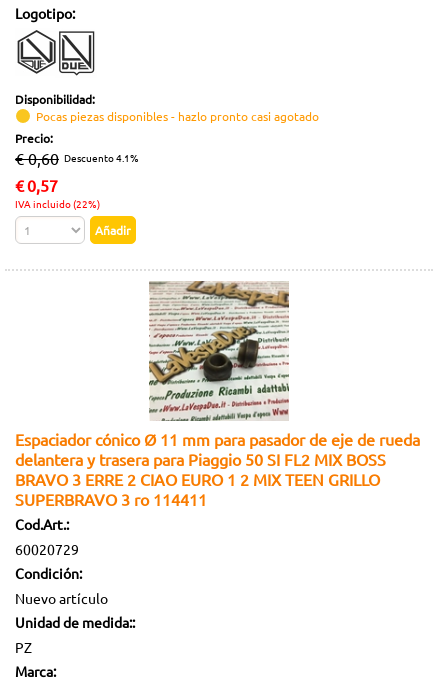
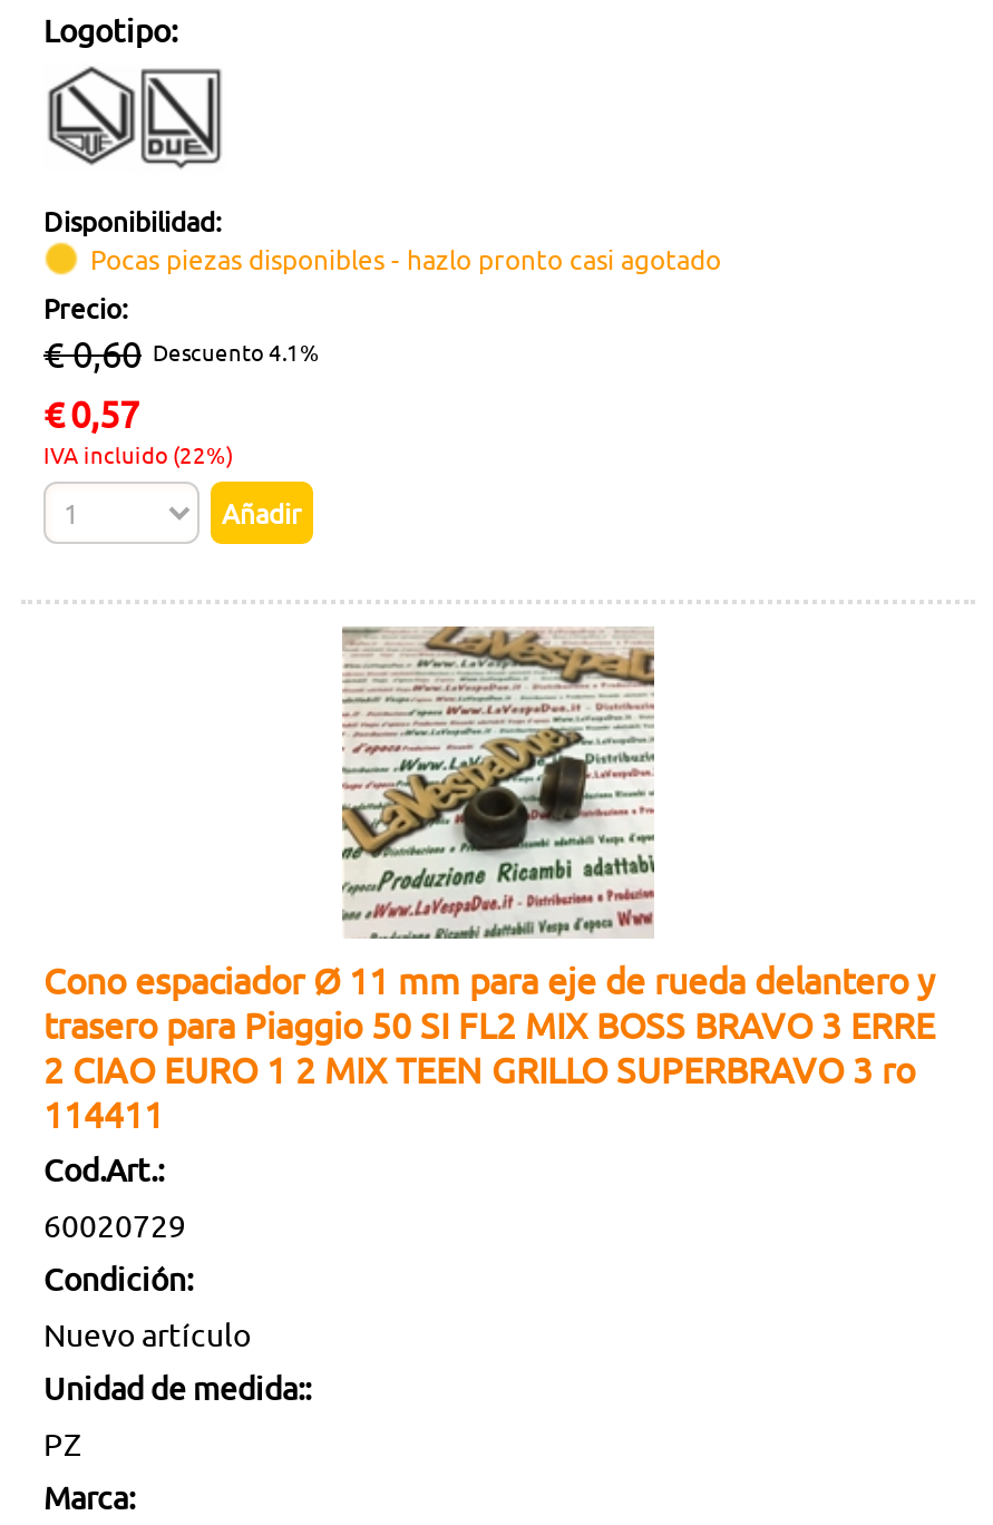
[15,429,420,509] Espaciador cónico Ø 11 mm para pasador de eje de rueda | delantera y trasera para Piaggio 50 SI FL2 MIX BOSS | BRAVO 3 ERRE 2 CIAO EURO 1 2 MIX TEEN GRILLO | SUPERBRAVO 3 ro 114411 -> [43,956,935,1135] Cono espaciador Ø 11 mm para eje de rueda delantero y | trasero para Piaggio 50 SI FL2 MIX BOSS BRAVO 3 ERRE | 2 CIAO EURO 1 2 MIX TEEN GRILLO SUPERBRAVO 3 ro | 114411

